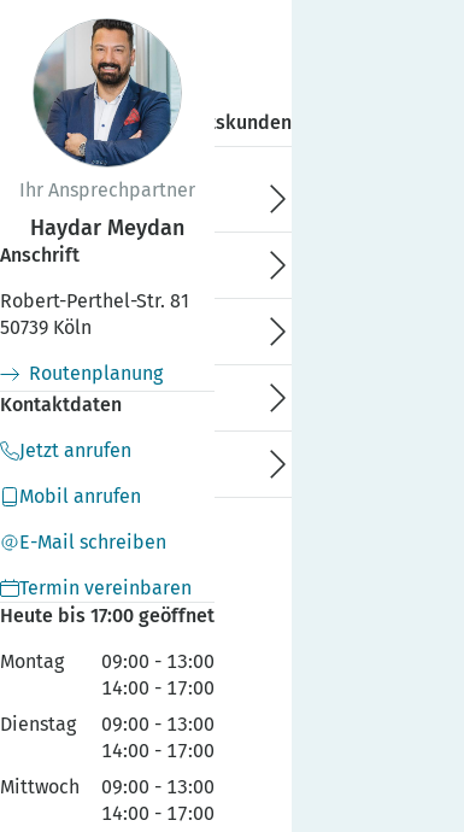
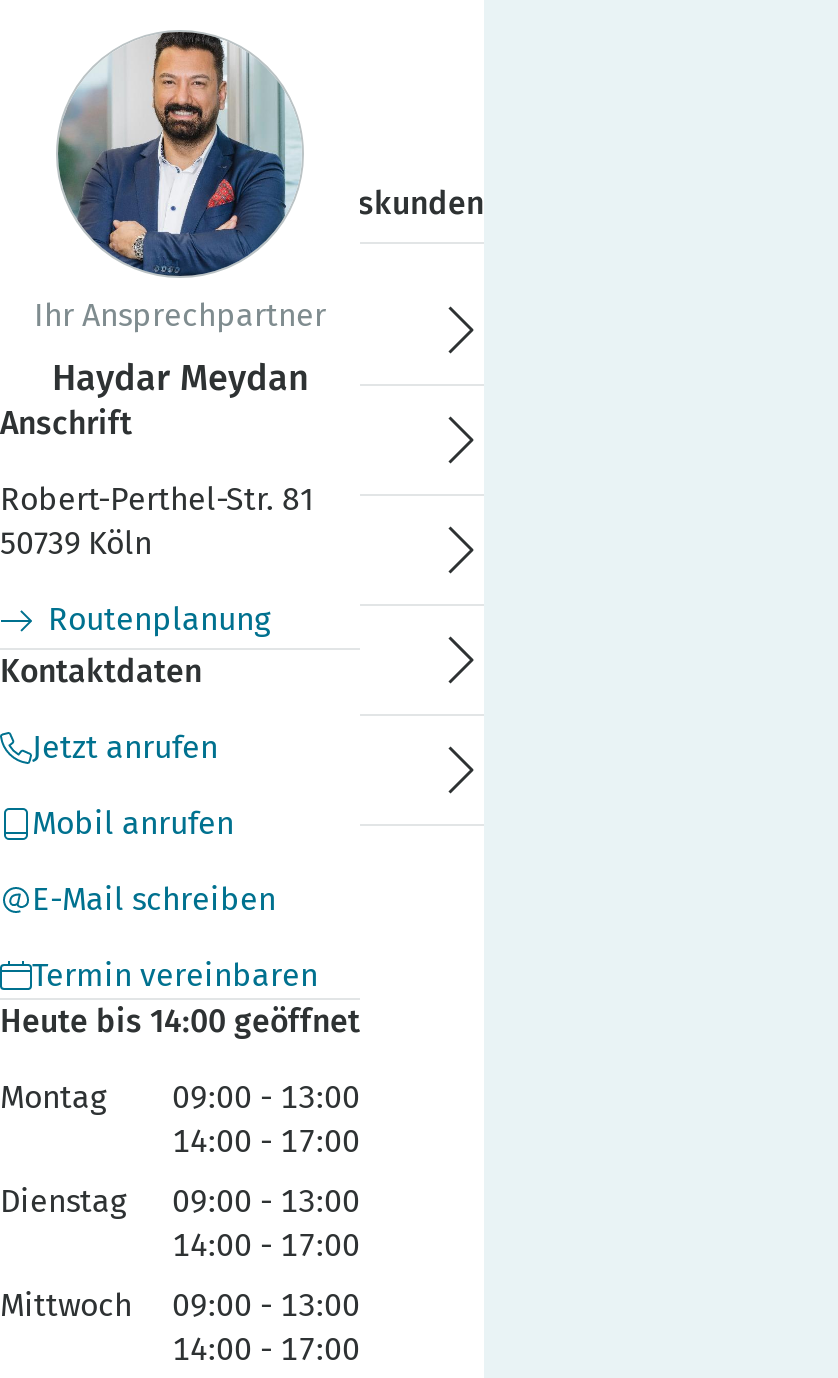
[0,604,215,627] Heute bis 17:00 geöffnet -> [0,1002,360,1040] Heute bis 14:00 geöffnet

